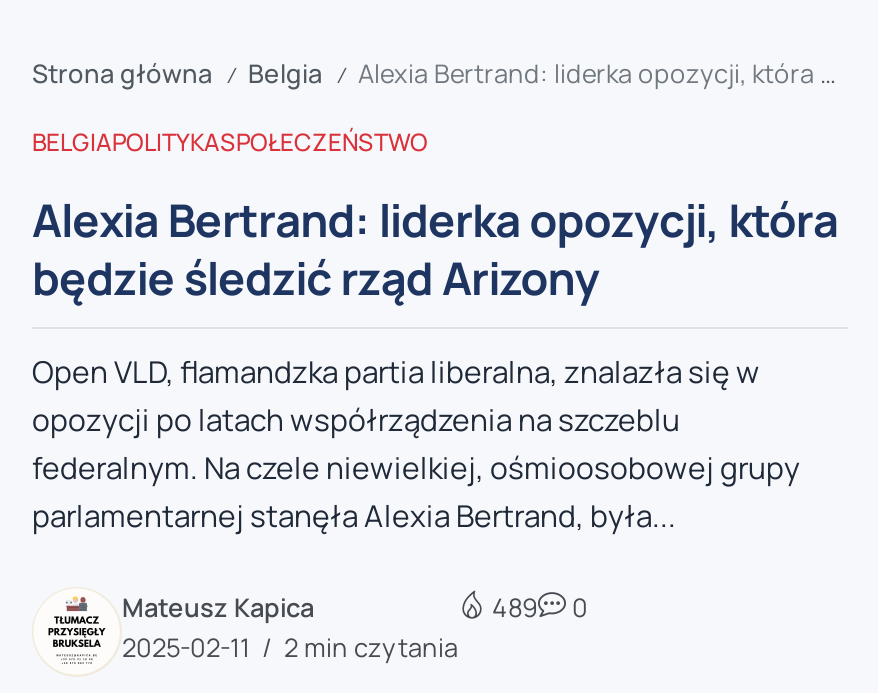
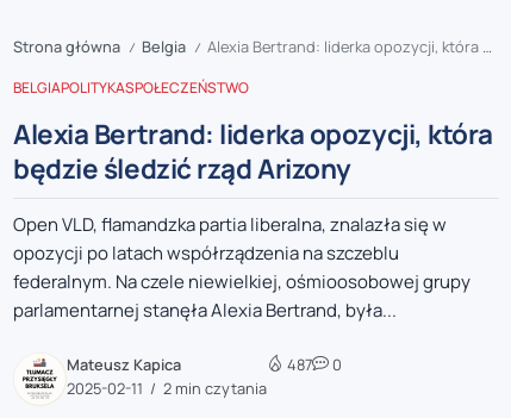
[492,589,588,625] 489 0 -> [287,353,342,375] 487 0

